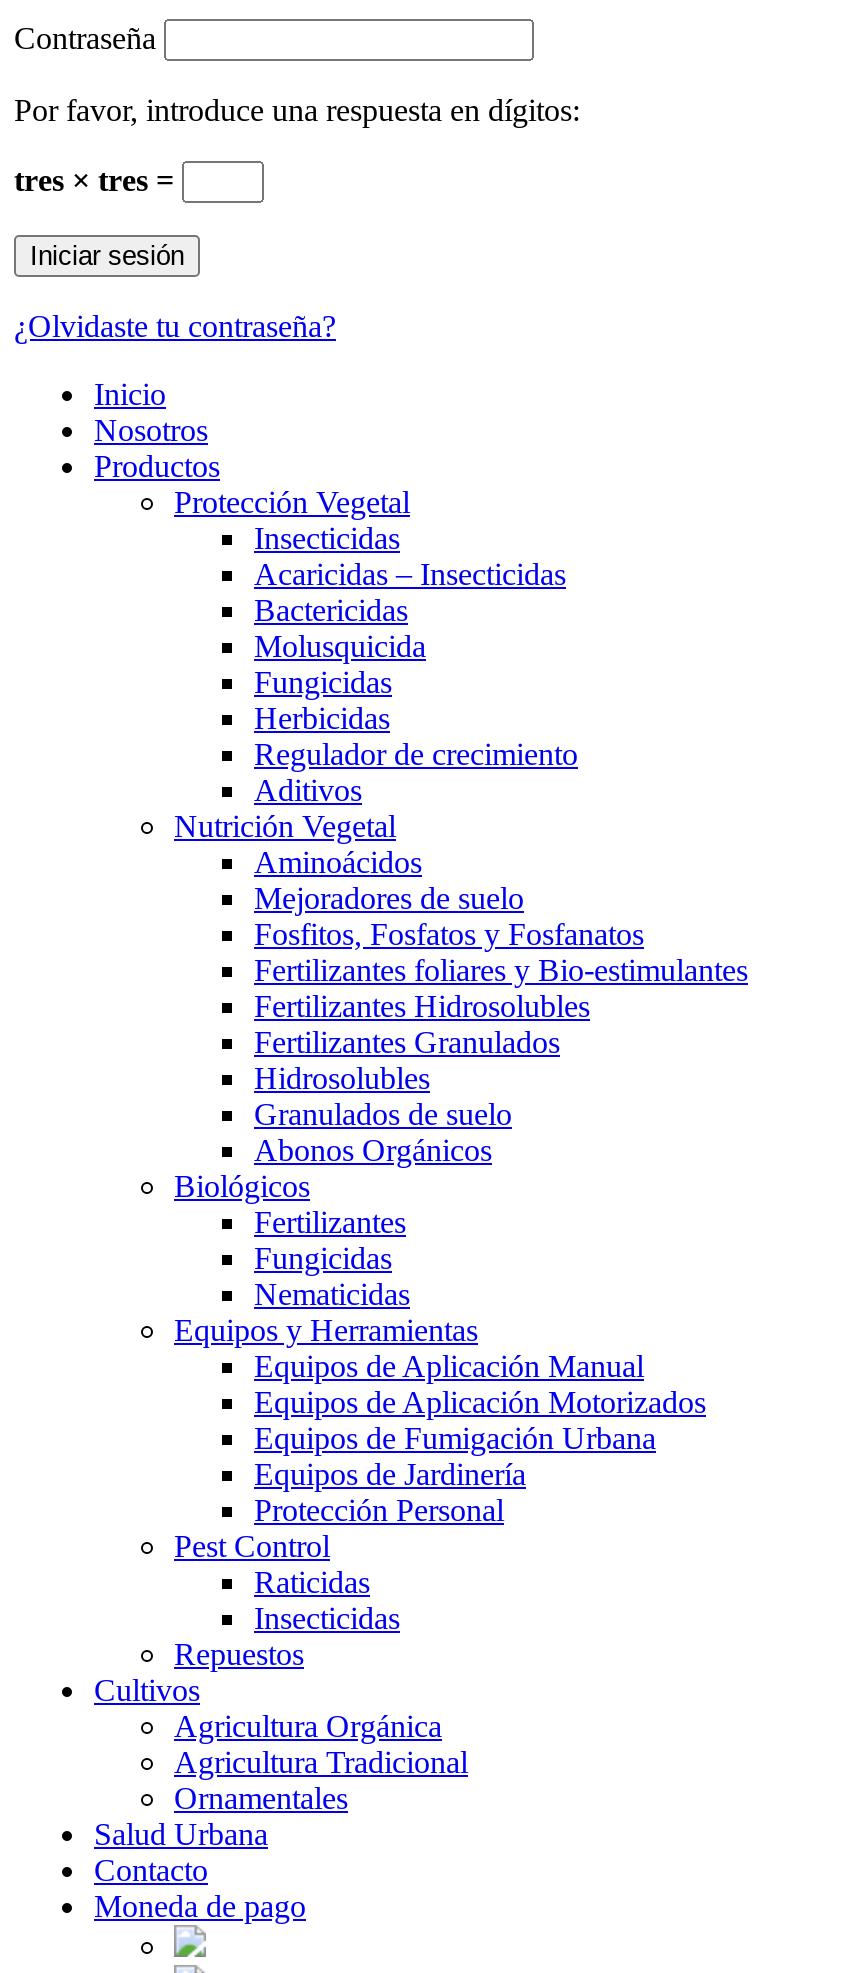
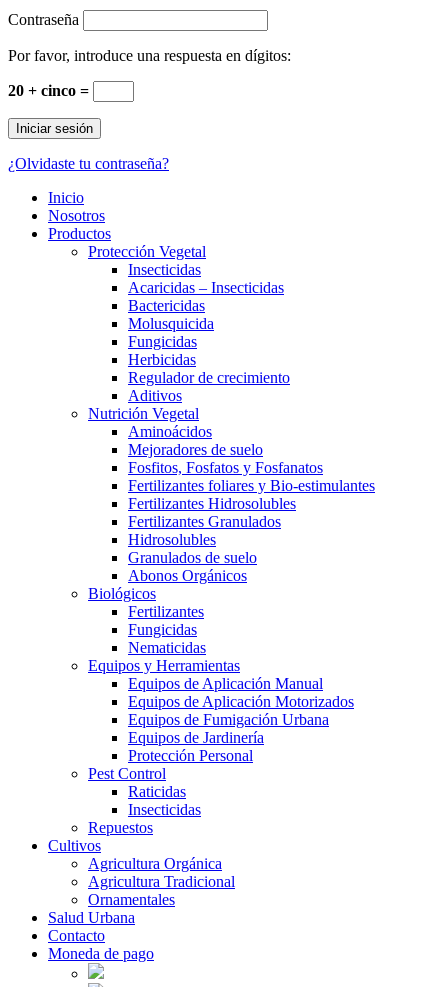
[14,163,182,197] tres × tres = -> [8,82,93,99] 20 + cinco =

